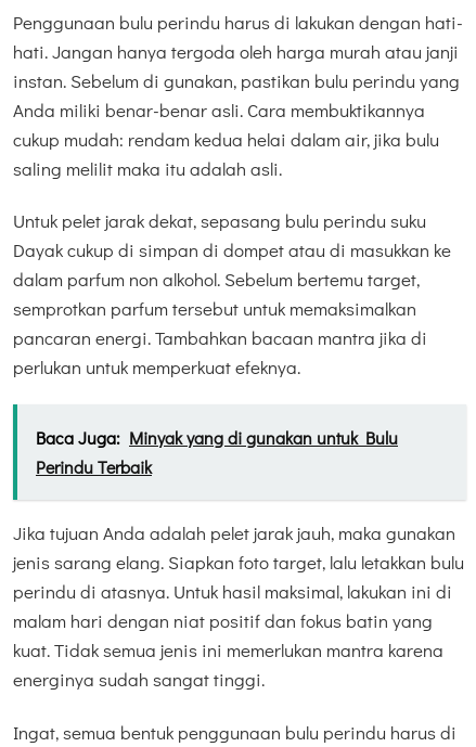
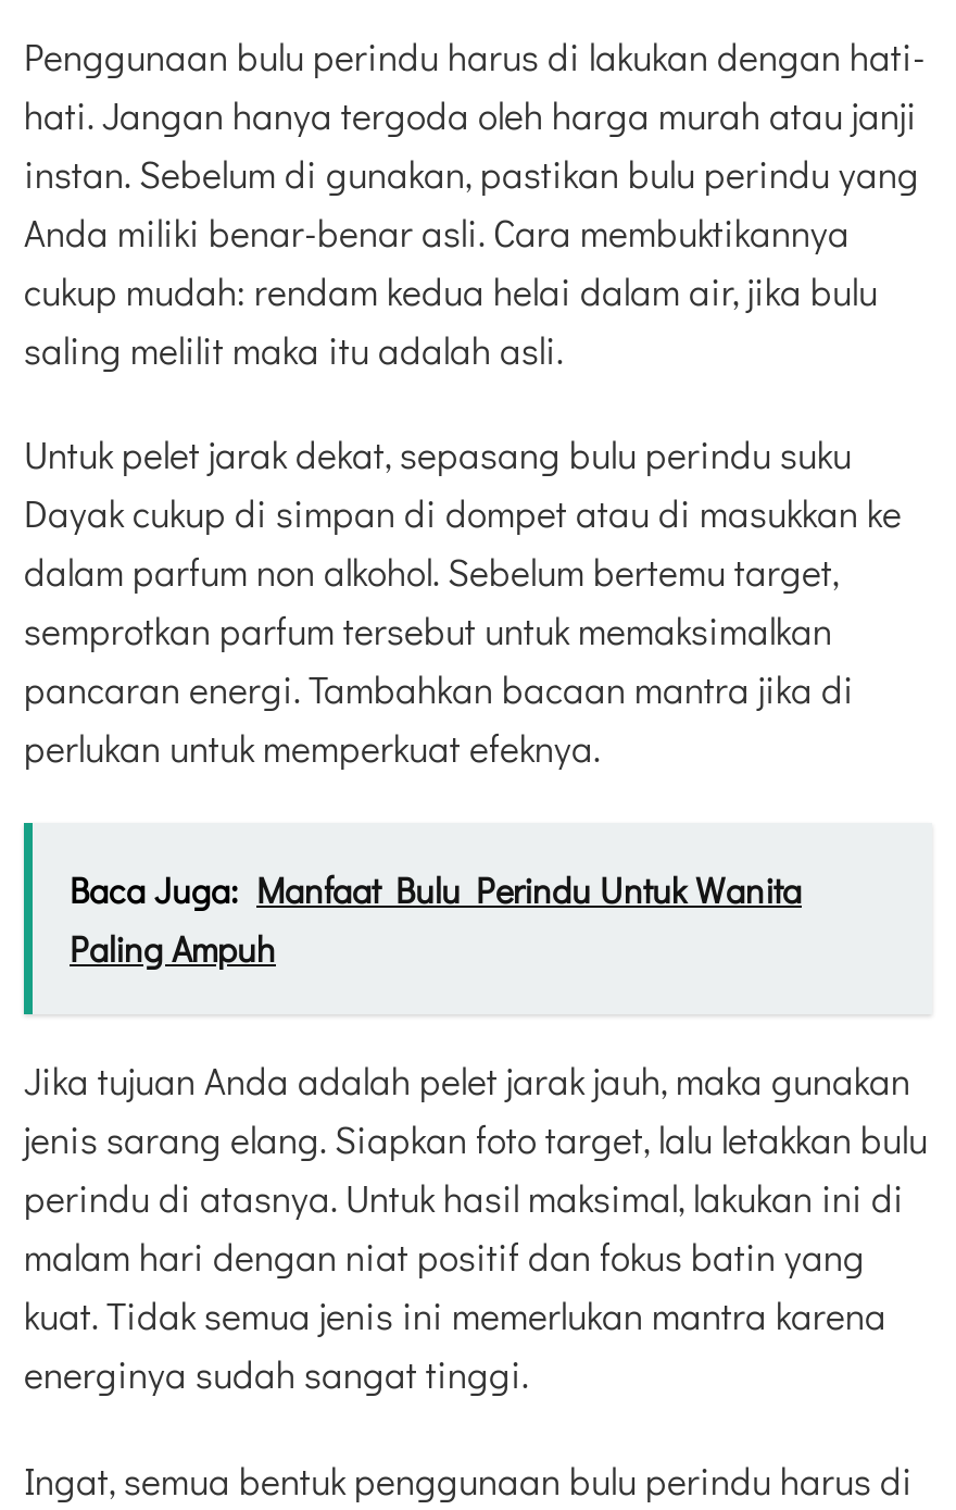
[36,427,398,479] Baca Juga: Minyak yang di gunakan untuk Bulu | Perindu Terbaik -> [70,867,802,972] Baca Juga: Manfaat Bulu Perindu Untuk Wanita | Paling Ampuh

